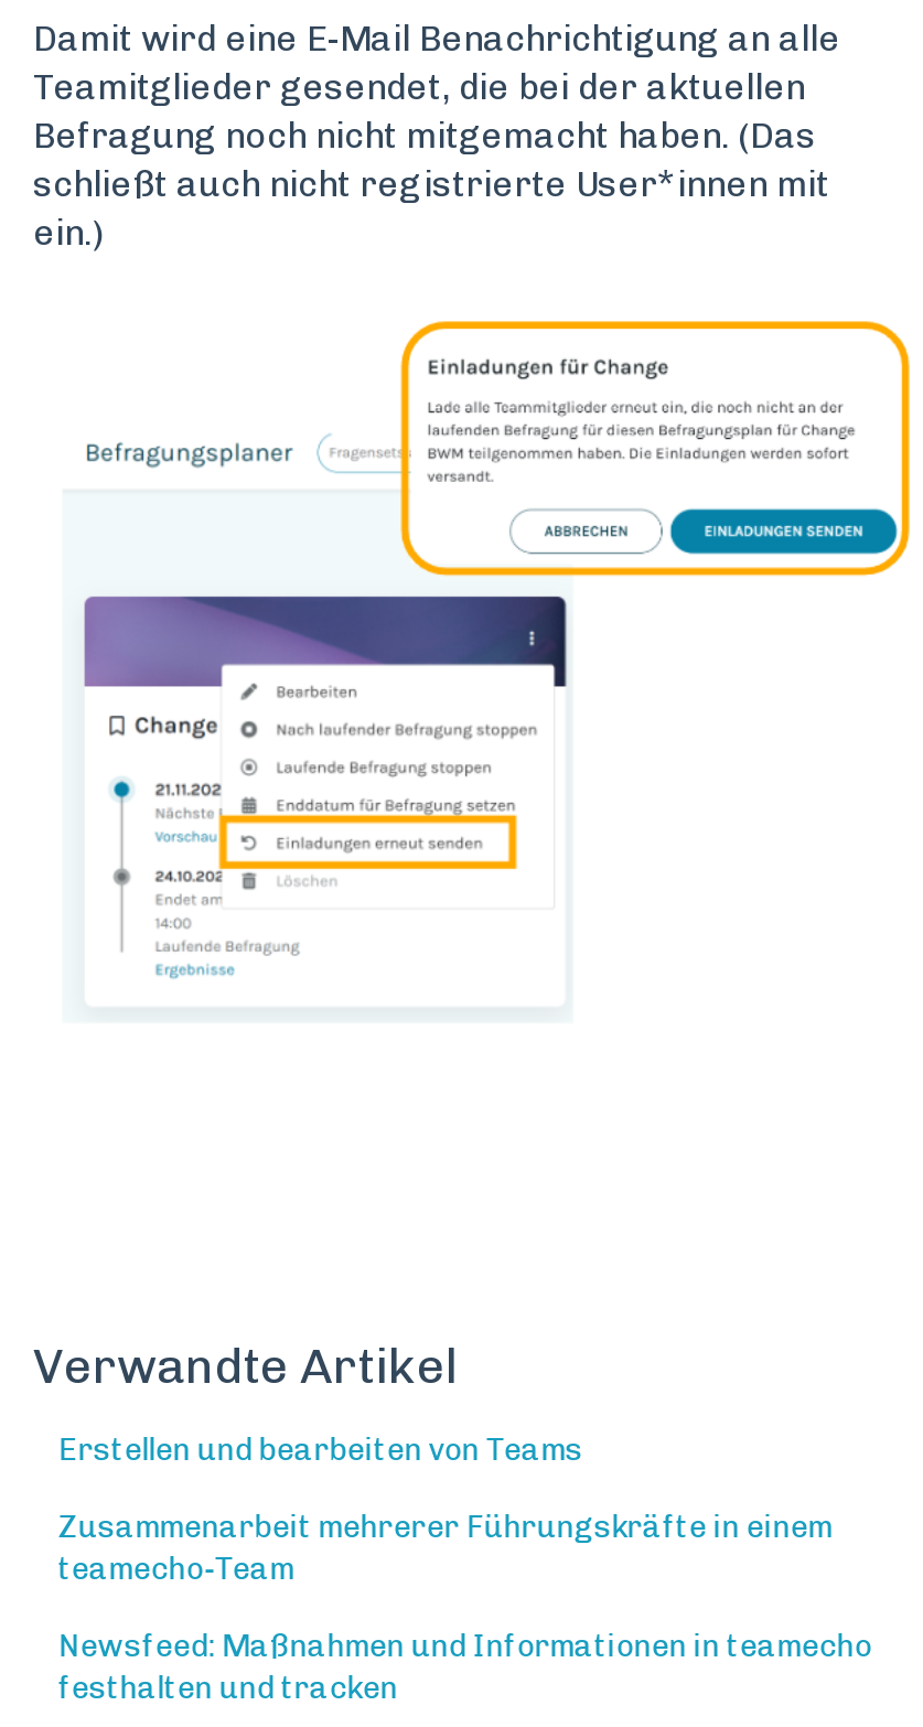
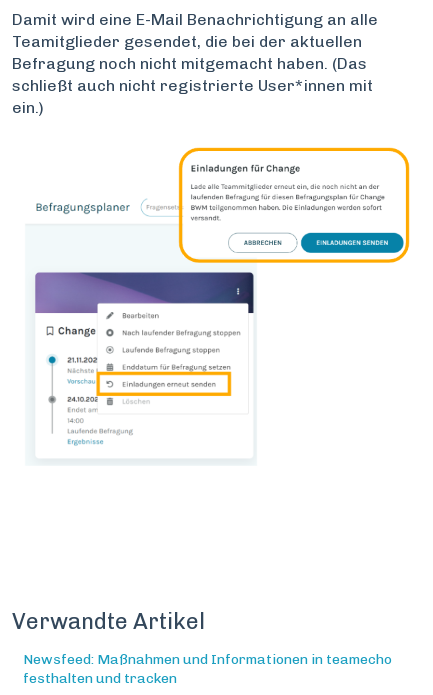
[58,1431,832,1587] Erstellen und bearbeiten von Teams | Zusammenarbeit mehrerer Führungskräfte in einem | teamecho-Team -> none

